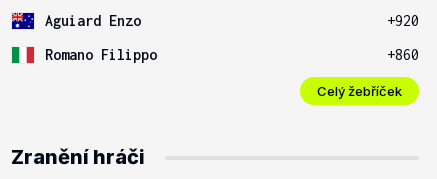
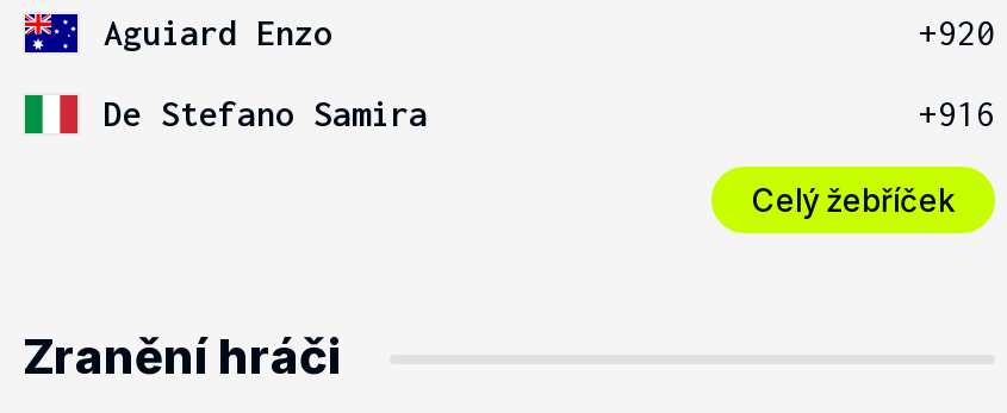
[45,46,419,63] Romano Filippo | +860 -> [104,93,995,133] De Stefano Samira | +916

